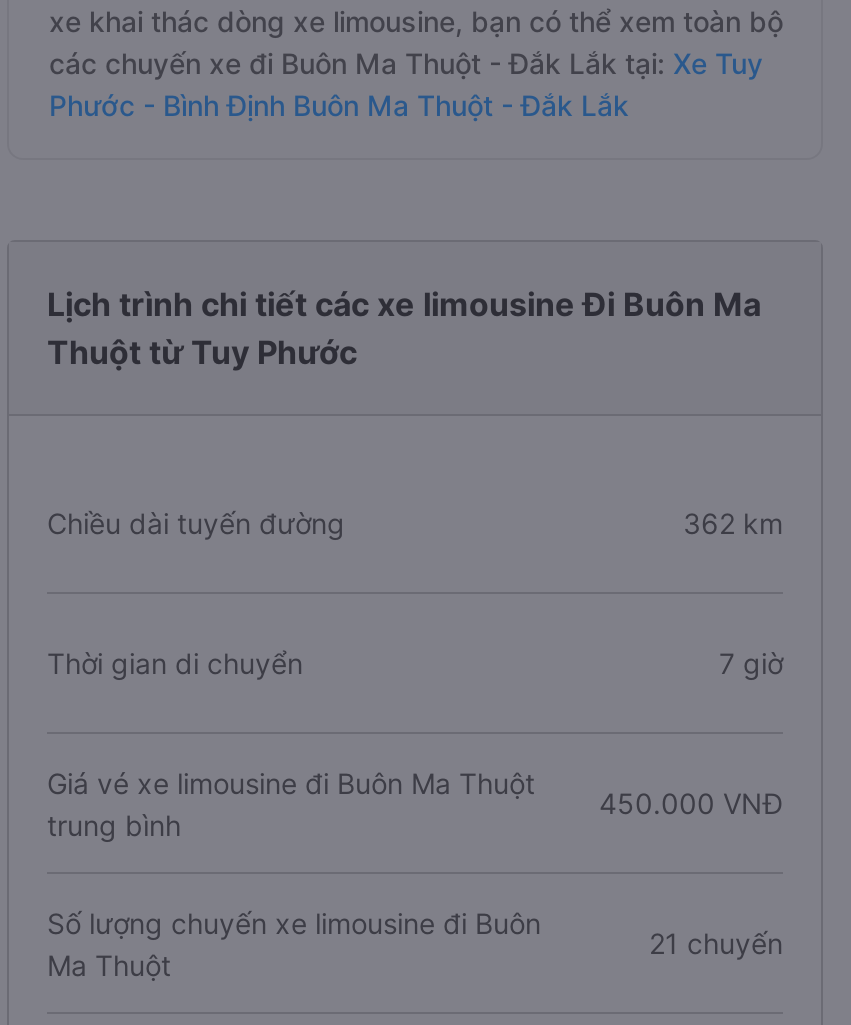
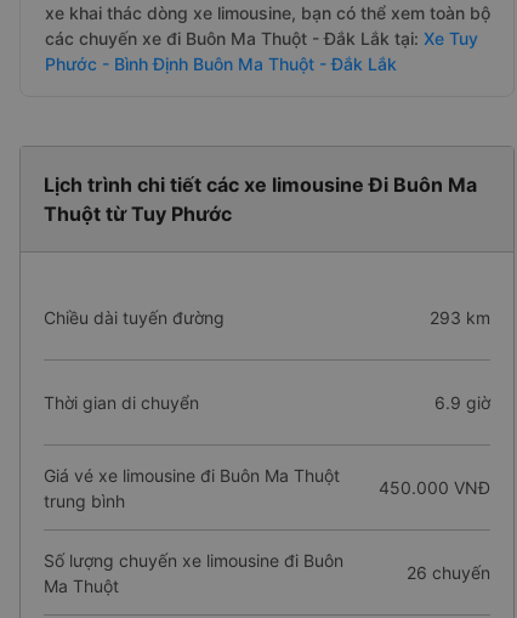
[683,506,783,540] 362 km -> [430,307,490,328] 293 km
[719,646,783,680] 7 giờ -> [434,392,490,413] 6.9 giờ
[649,926,783,960] 21 chuyến -> [407,562,490,583] 26 chuyến

